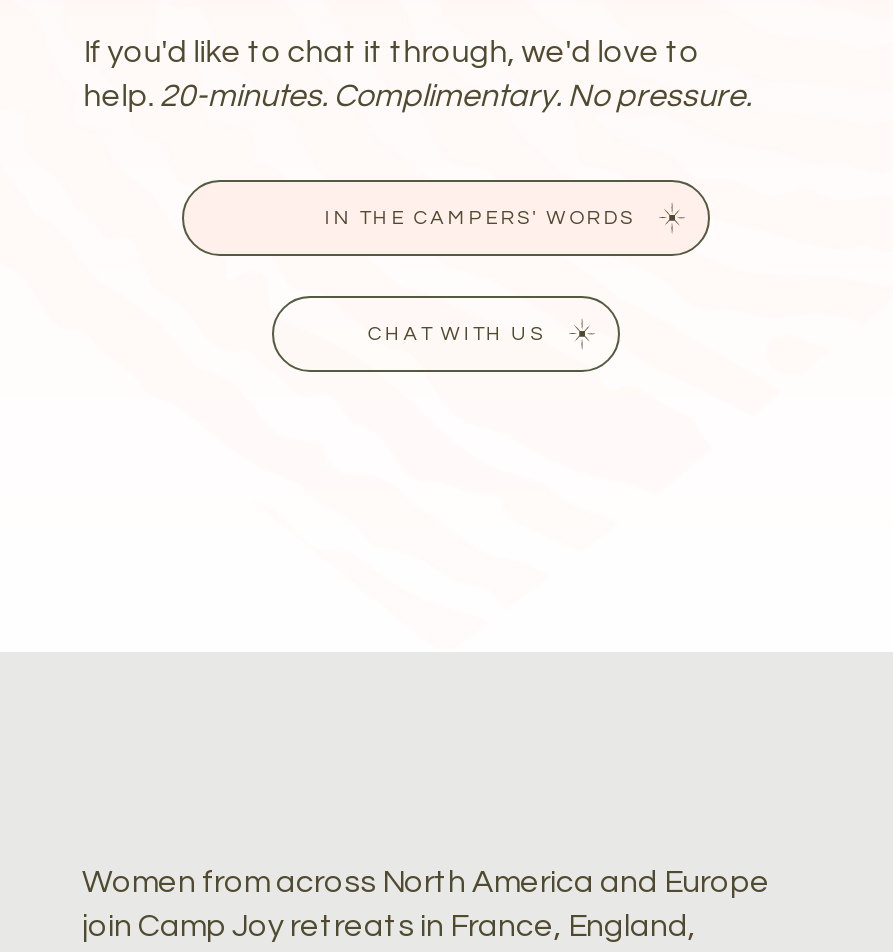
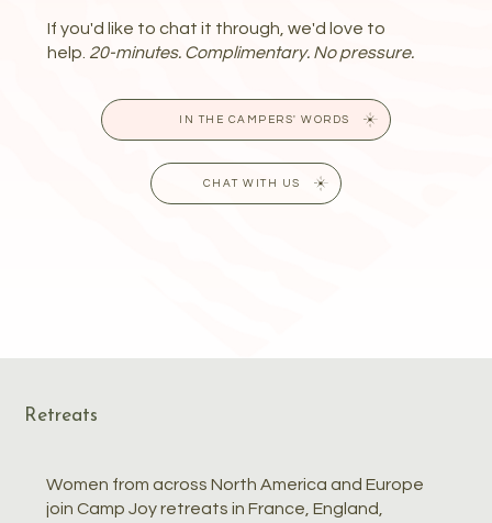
none -> [25,407,98,426] Retreats

